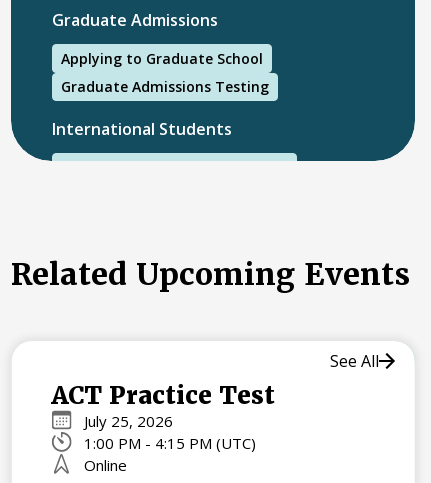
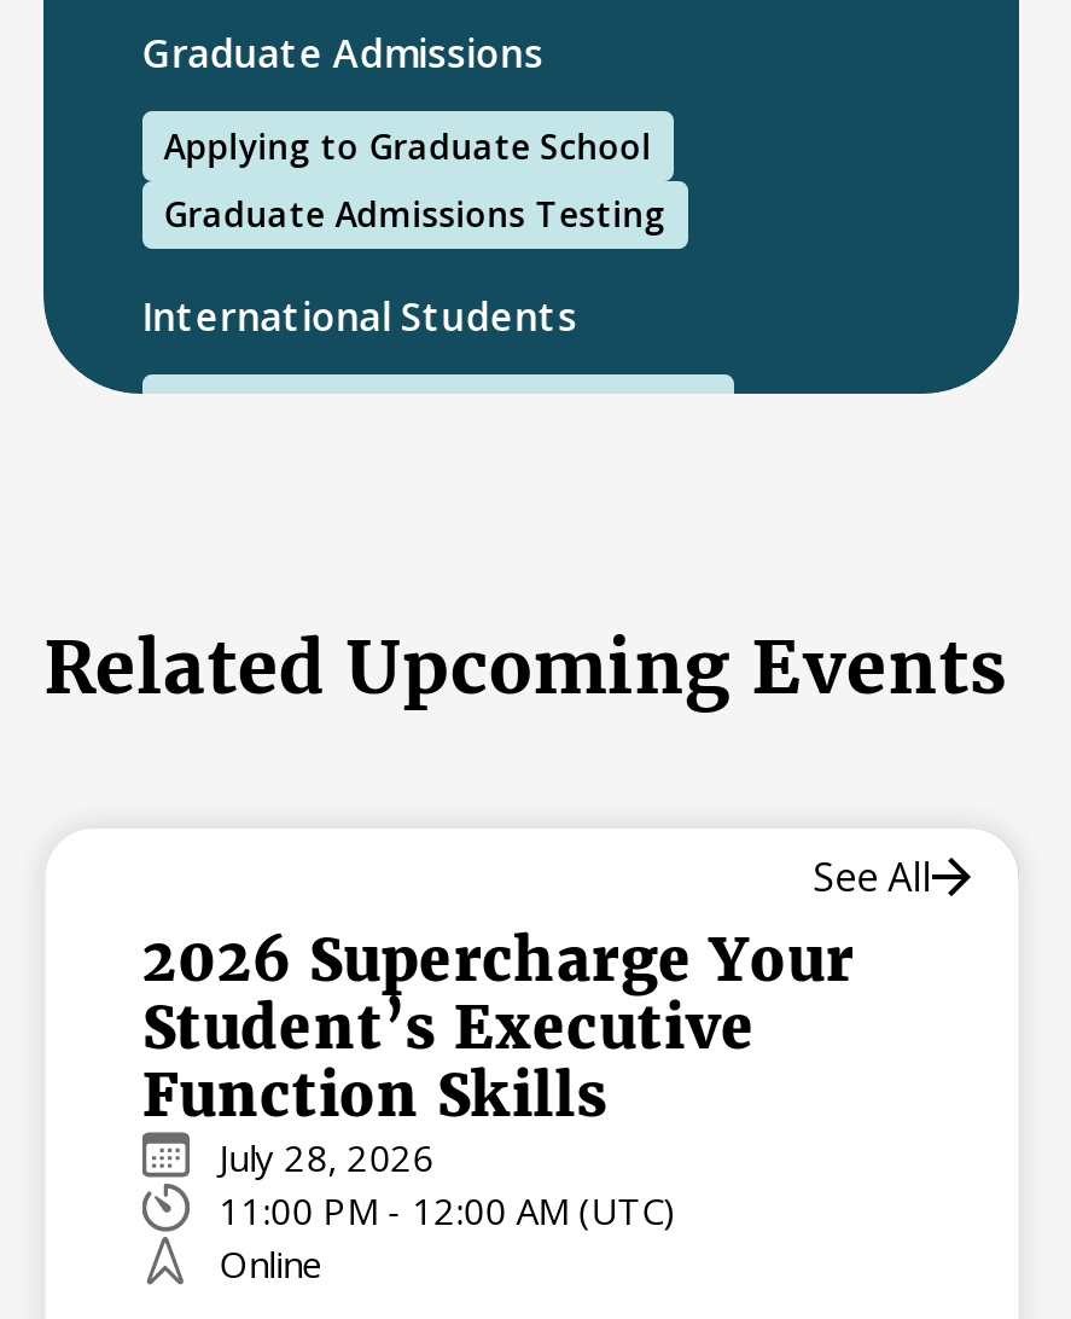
[52,380,275,453] ACT Practice Test | July 25, 2026 | 1:00 PM - 4:15 PM (UTC) -> [142,922,854,1233] 2026 Supercharge Your | Student’s Executive | Function Skills | July 28, 2026 | 11:00 PM - 12:00 AM (UTC)

